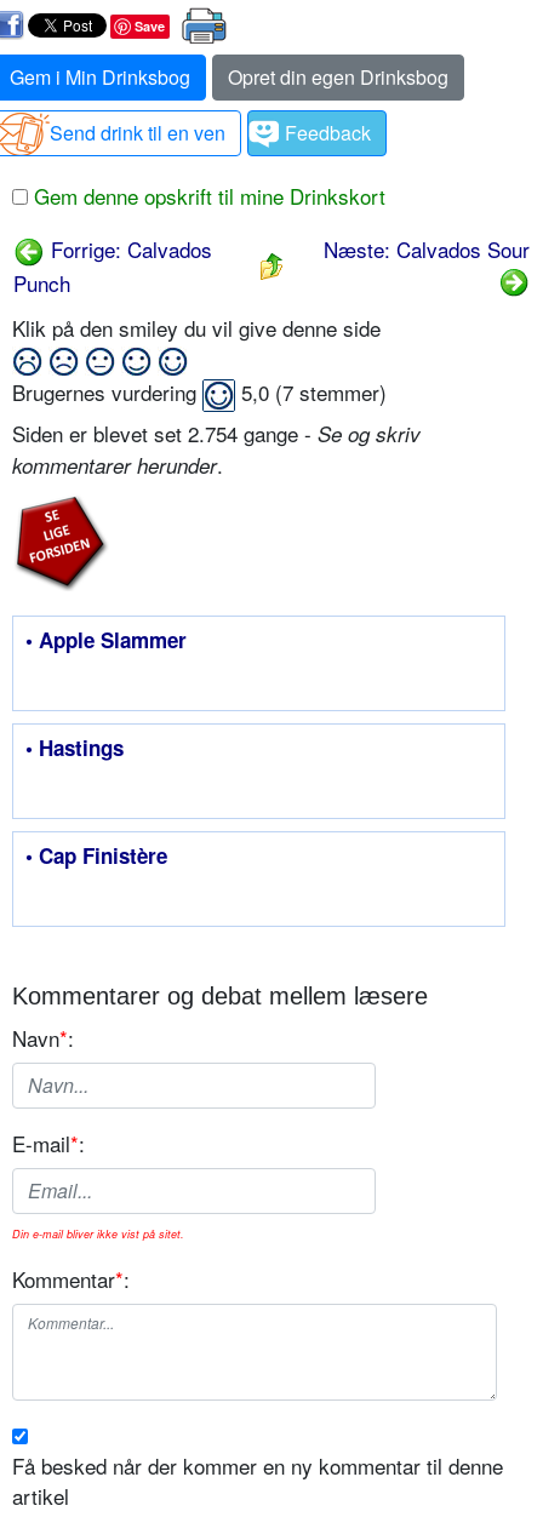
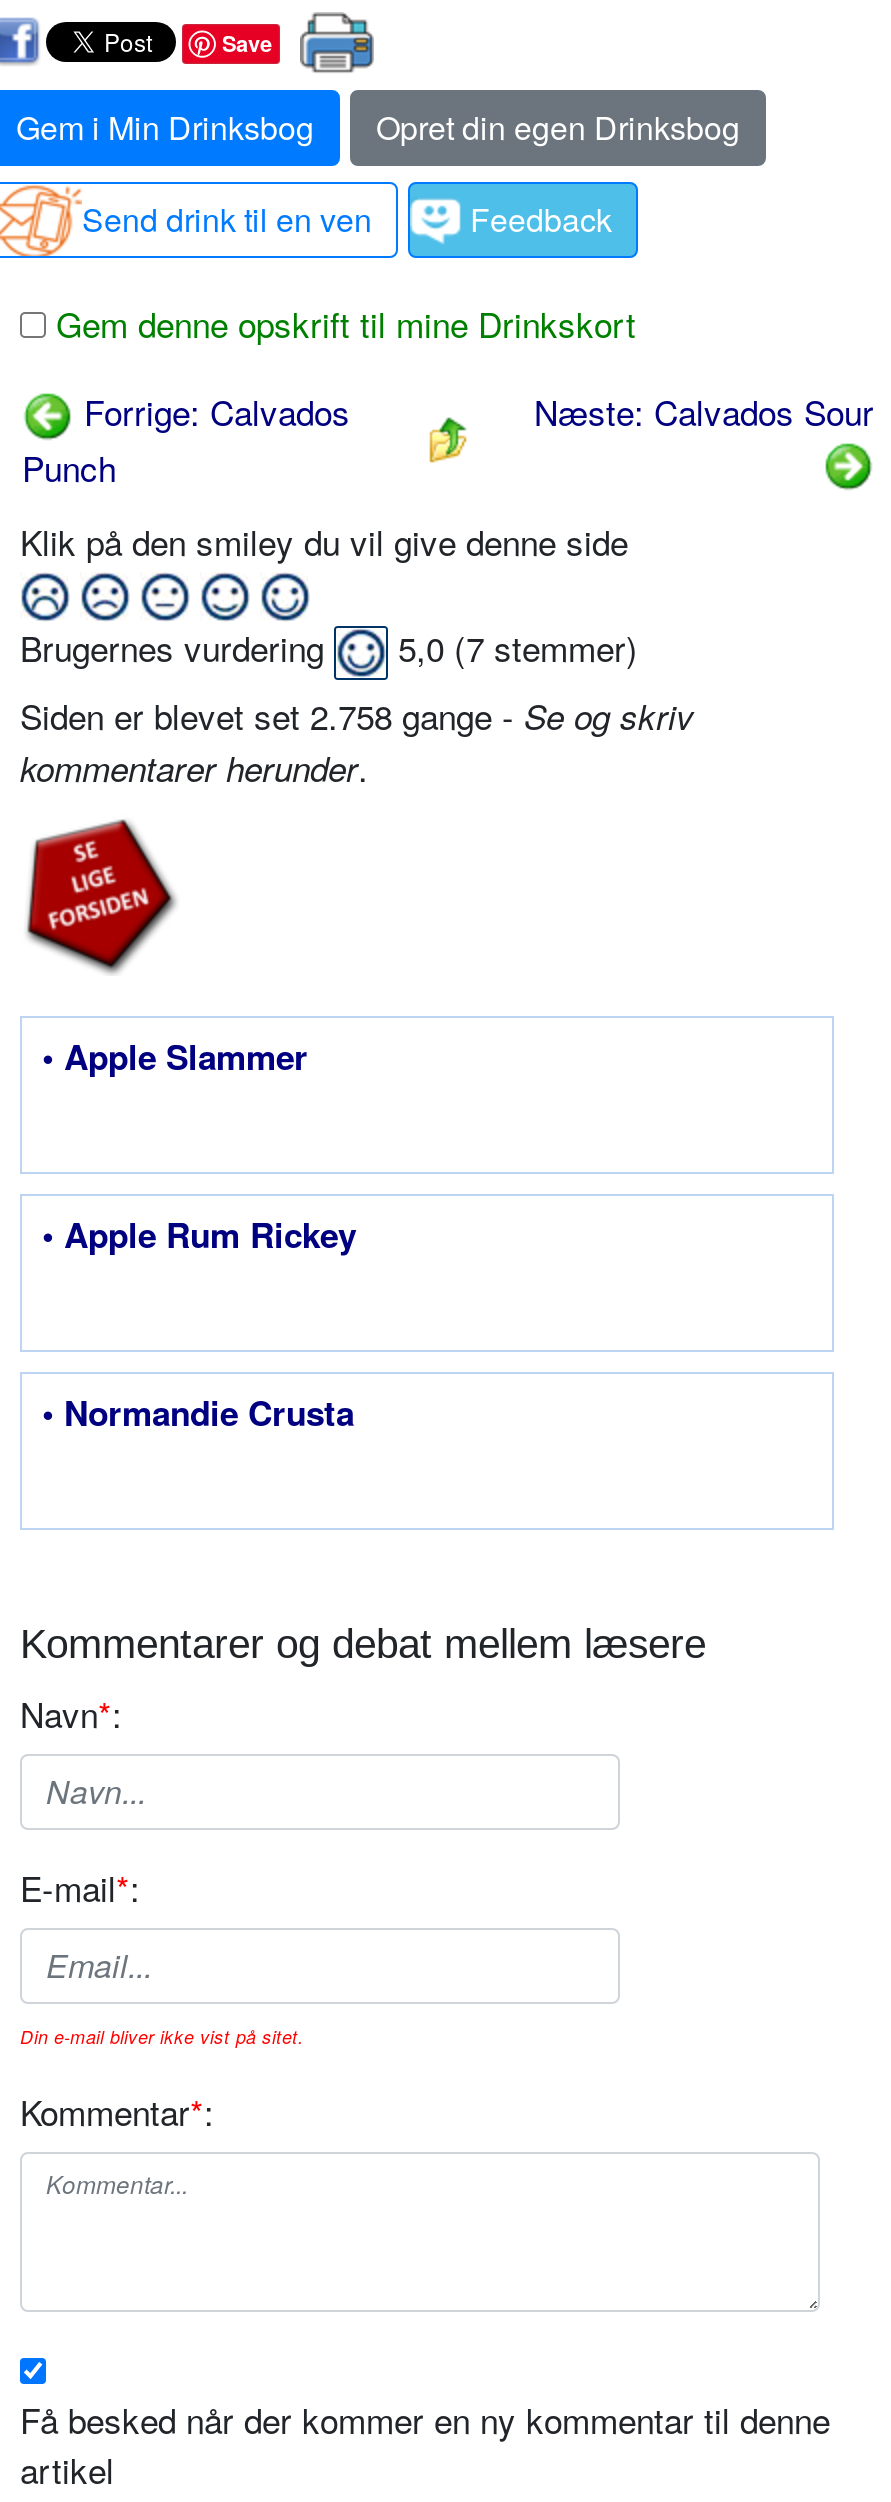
[12,418,421,448] Siden er blevet set 2.754 gange - Se og skriv -> [20,689,694,739] Siden er blevet set 2.758 gange - Se og skriv
[25,733,124,762] • Hastings -> [42,1209,356,1257] • Apple Rum Rickey
[25,841,167,870] • Cap Finistère -> [42,1387,354,1435] • Normandie Crusta

